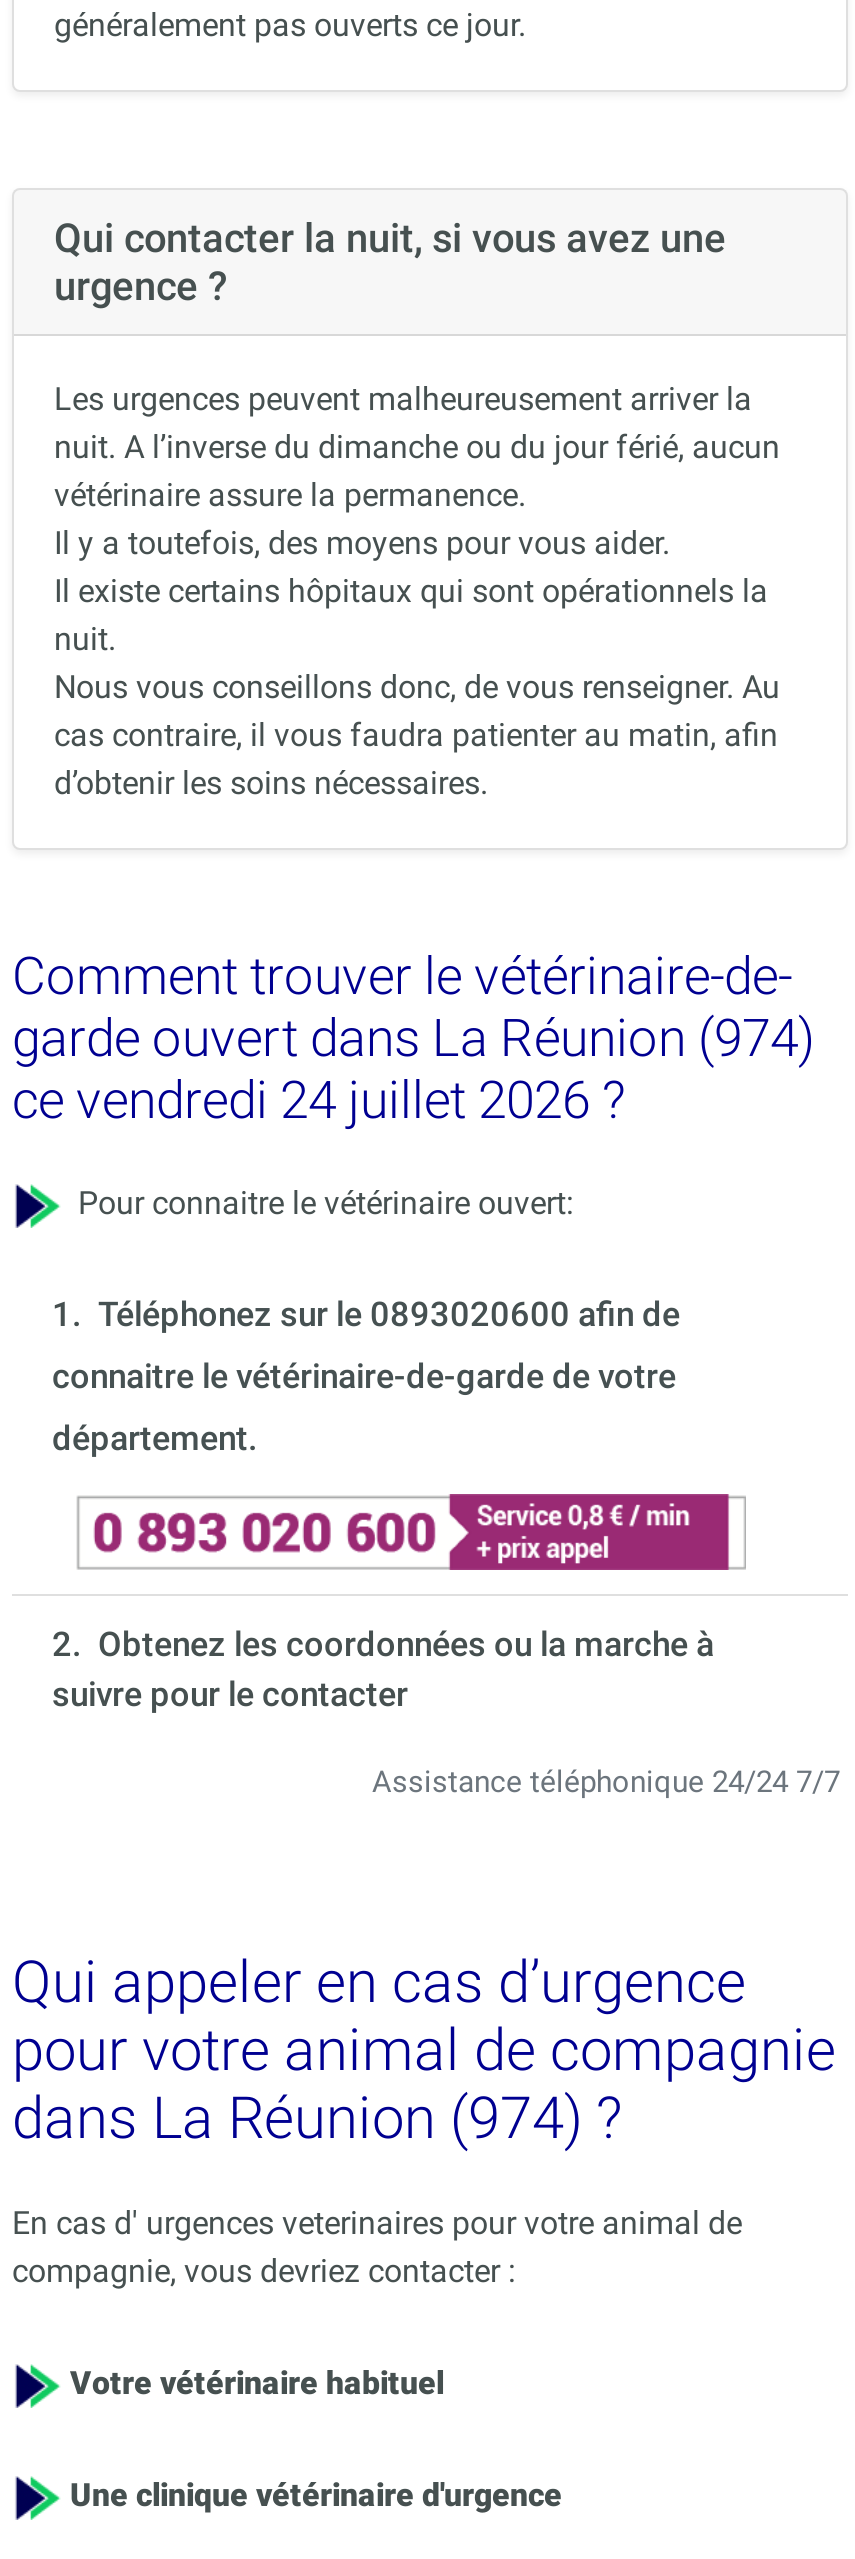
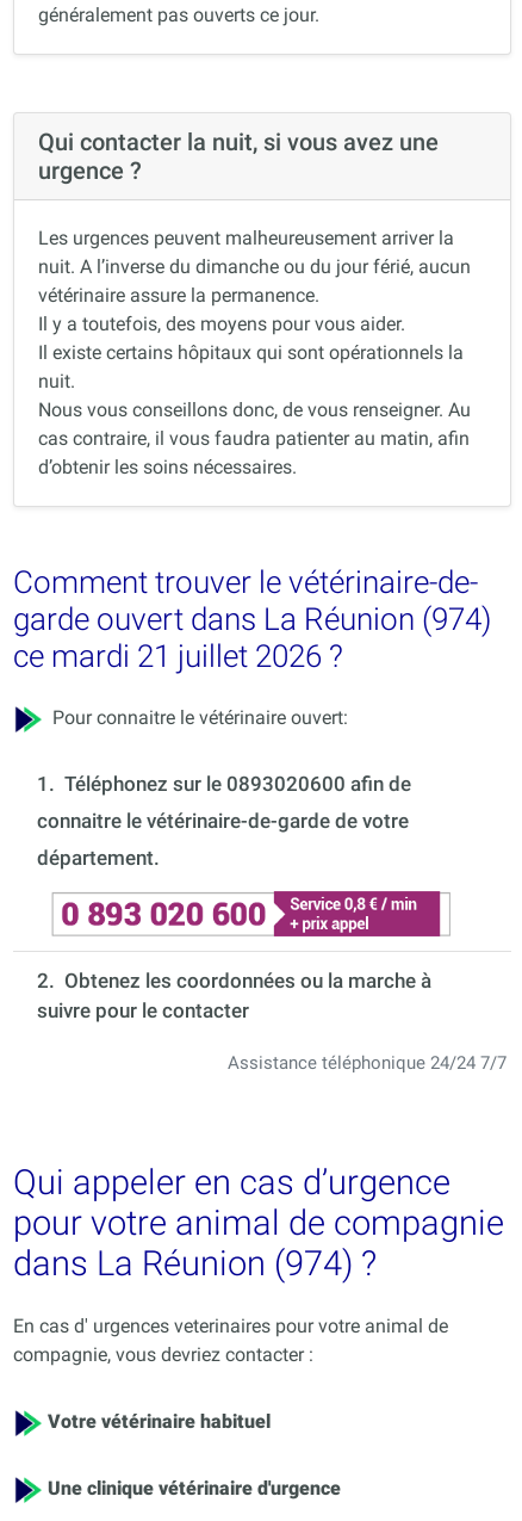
[12,1070,626,1130] ce vendredi 24 juillet 2026 ? -> [13,638,343,674] ce mardi 21 juillet 2026 ?

